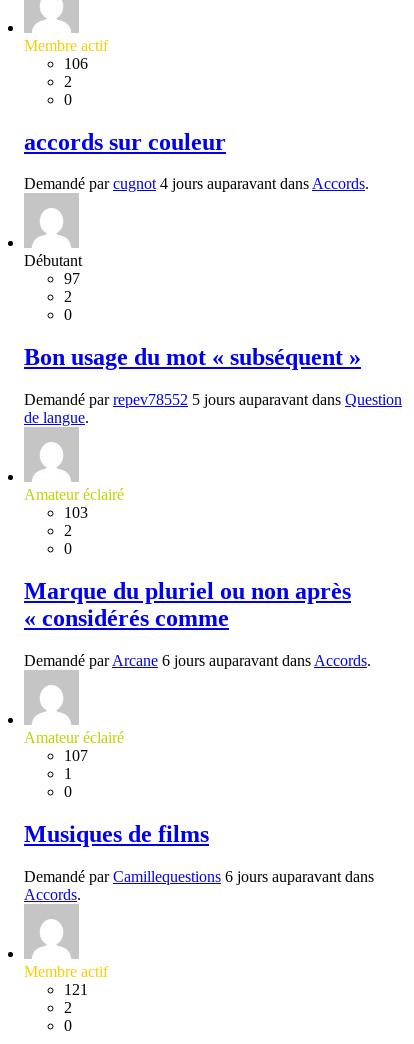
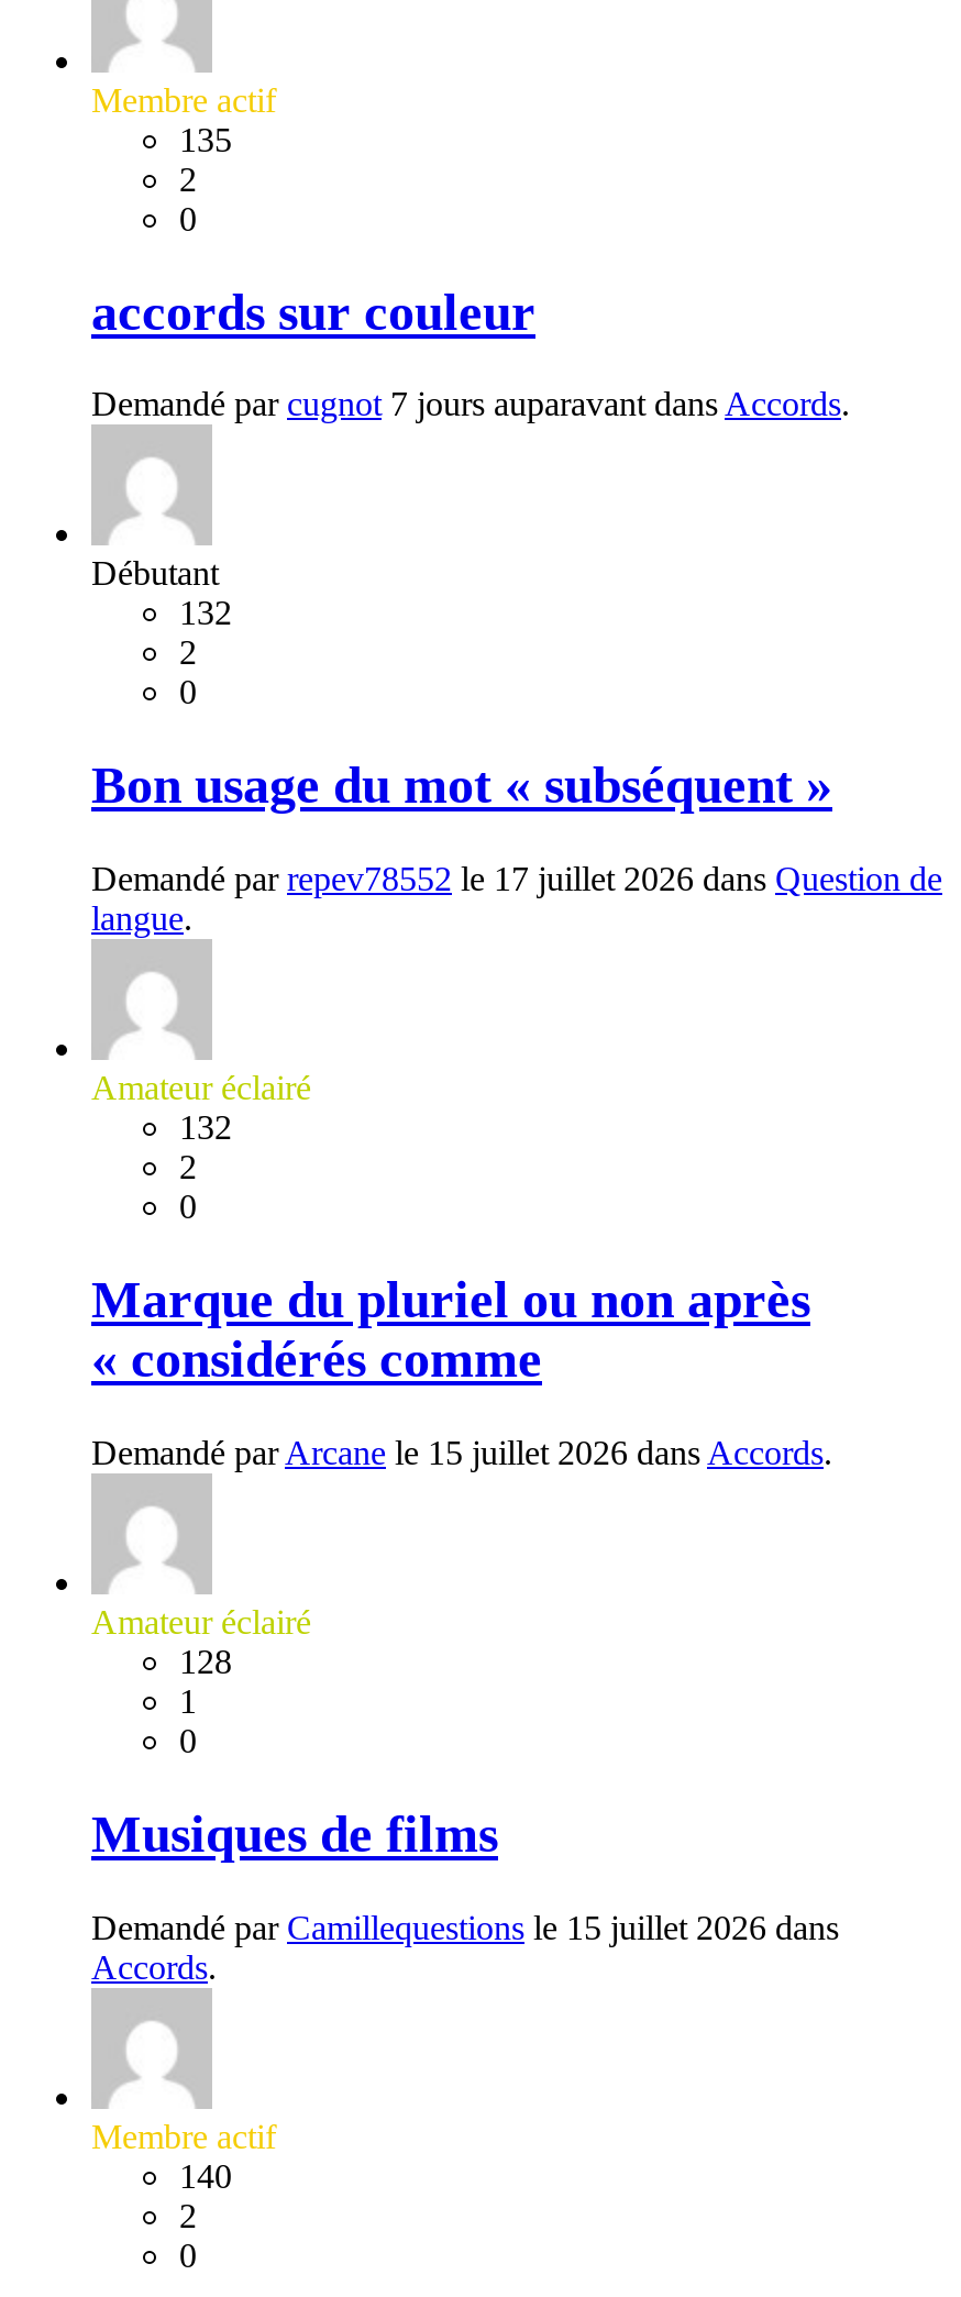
[64,55,88,72] 106 -> [179,120,232,157] 135
[24,175,369,192] Demandé par cugnot 4 jours auparavant dans Accords. -> [91,386,850,423] Demandé par cugnot 7 jours auparavant dans Accords.
[64,270,80,287] 97 -> [179,595,232,632] 132
[24,391,402,426] Demandé par repev78552 5 jours auparavant dans Question | de langue. -> [91,860,942,937] Demandé par repev78552 le 17 juillet 2026 dans Question de | langue.
[64,504,88,521] 103 -> [179,1109,232,1146] 132
[24,652,371,669] Demandé par Arcane 6 jours auparavant dans Accords. -> [91,1434,832,1471] Demandé par Arcane le 15 juillet 2026 dans Accords.
[64,747,88,764] 107 -> [179,1643,232,1680] 128
[24,868,374,885] Demandé par Camillequestions 6 jours auparavant dans -> [91,1909,839,1946] Demandé par Camillequestions le 15 juillet 2026 dans
[64,981,88,998] 121 -> [179,2157,232,2195] 140

